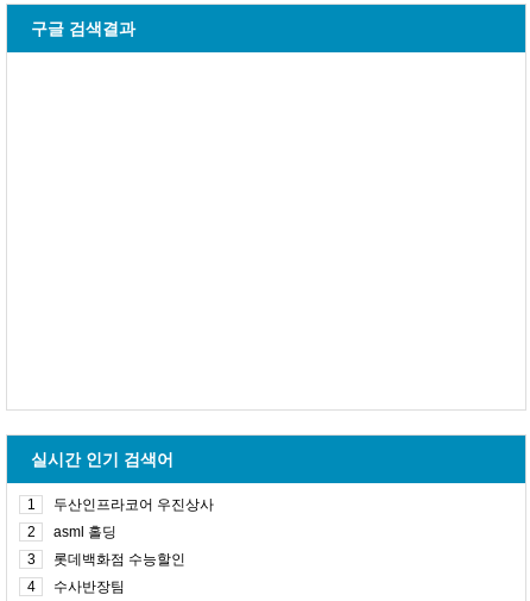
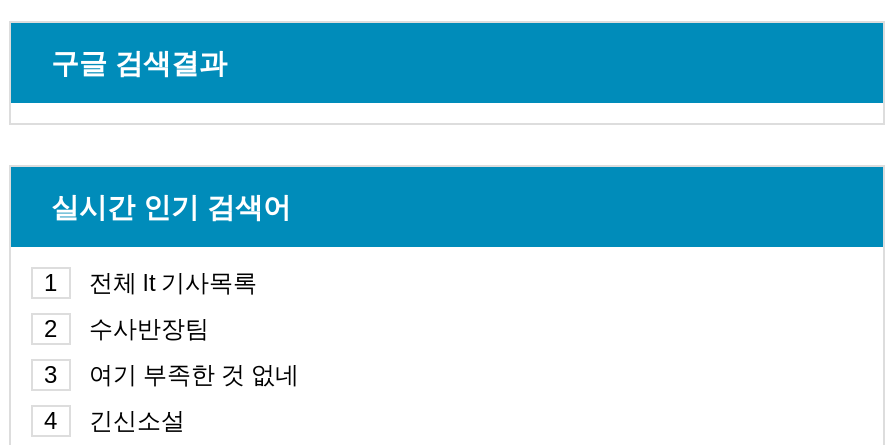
[53,496,214,513] 두산인프라코어 우진상사 -> [89,269,257,297] 전체 lt 기사목록
[53,524,116,540] asml 홀딩 -> none
[53,551,185,568] 롯데백화점 수능할인 -> [89,361,299,389] 여기 부족한 것 없네
moved [53,578,125,595] -> [89,315,209,343]: 수사반장팀
none -> [89,407,185,435] 긴신소설

